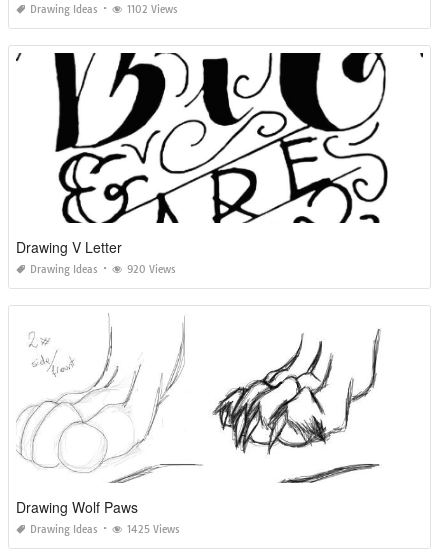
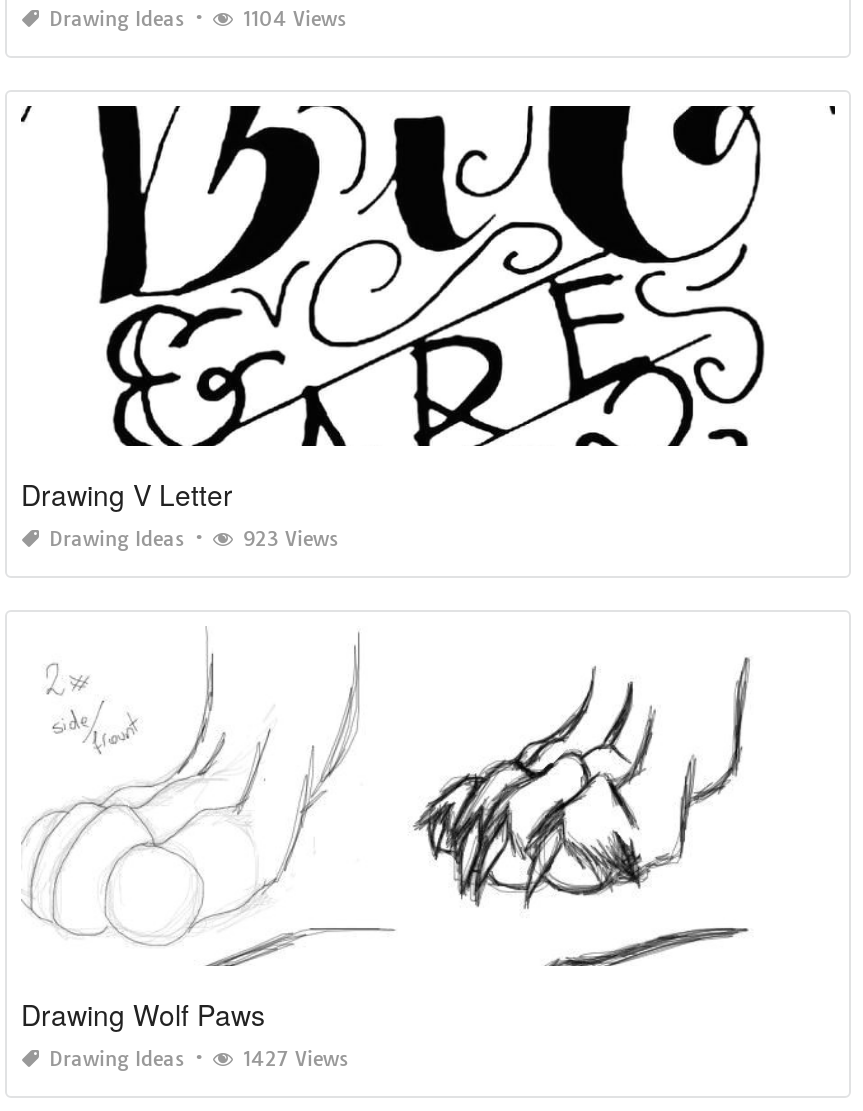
[127,3,178,16] 1102 Views -> [243,6,347,32] 1104 Views
[127,263,176,276] 920 Views -> [243,526,339,552] 923 Views
[127,523,180,536] 1425 Views -> [243,1046,349,1072] 1427 Views

